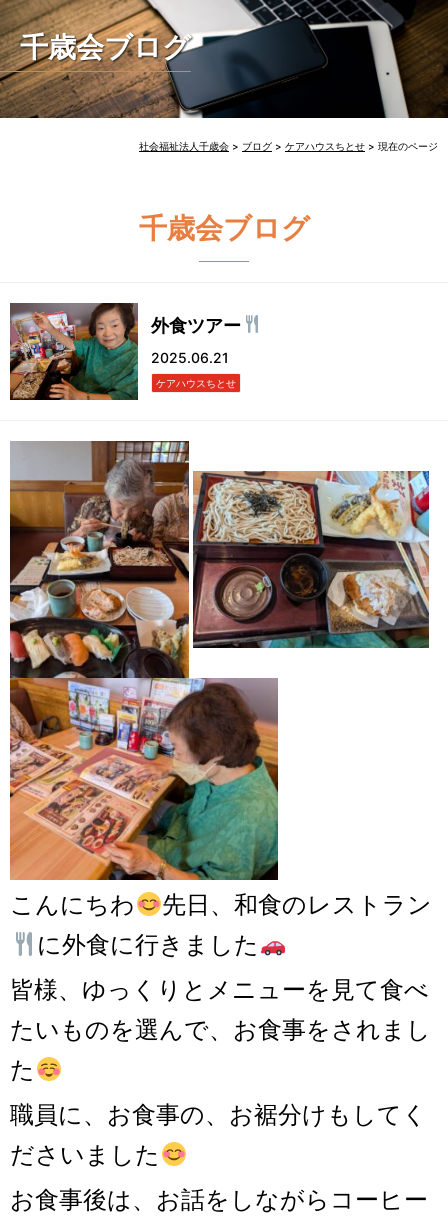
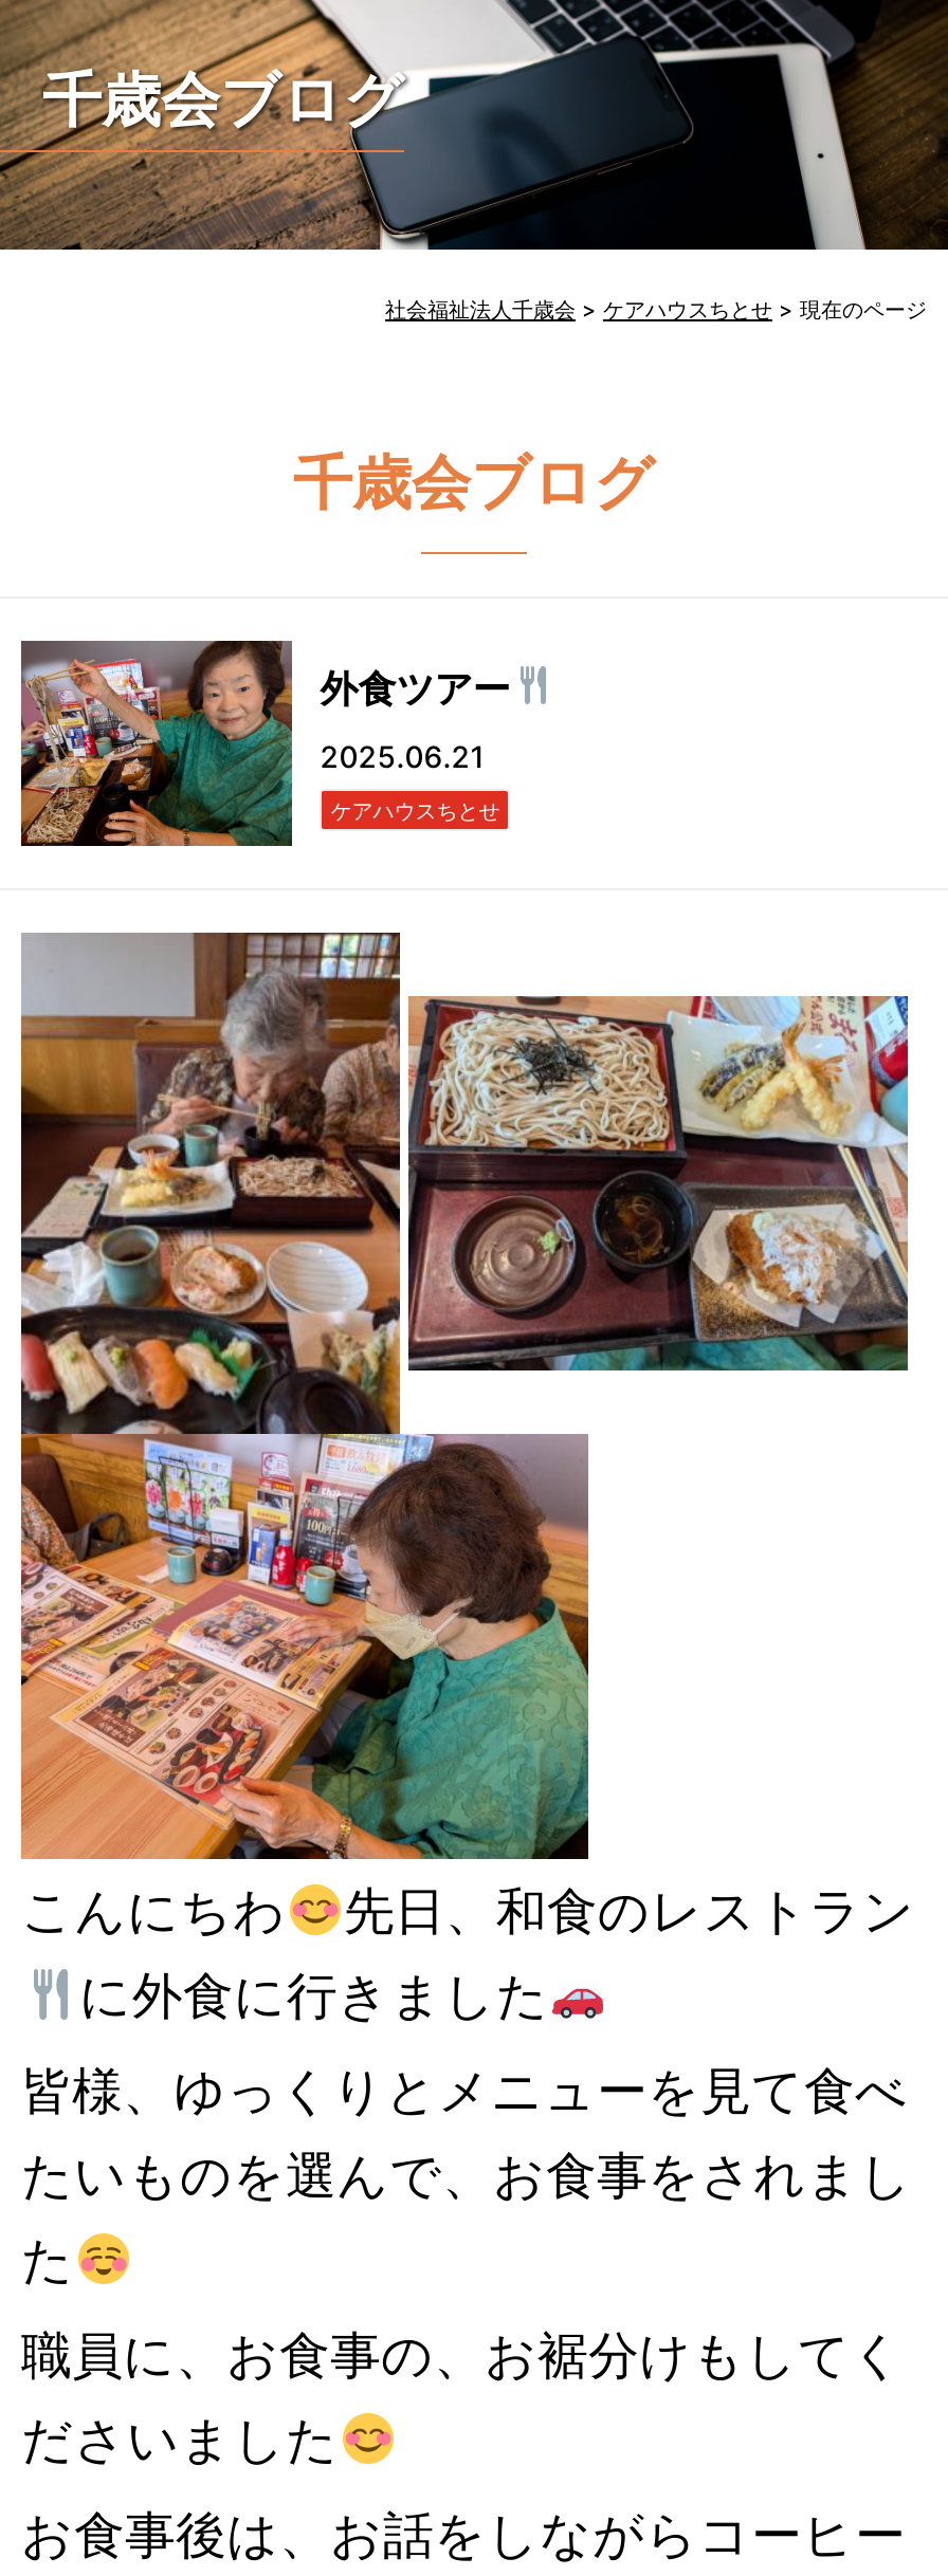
[139,140,438,152] 社会福祉法人千歳会>ブログ>ケアハウスちとせ>現在のページ -> [385,297,927,322] 社会福祉法人千歳会>ケアハウスちとせ>現在のページ

